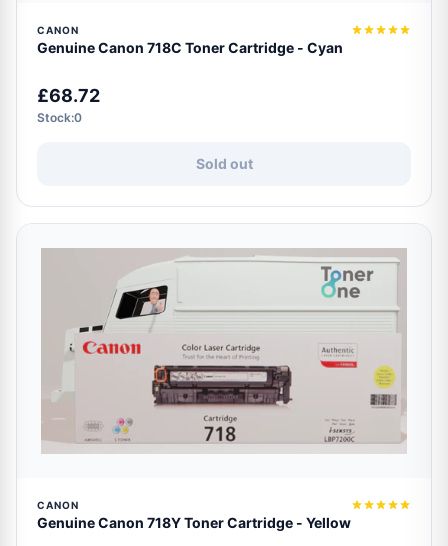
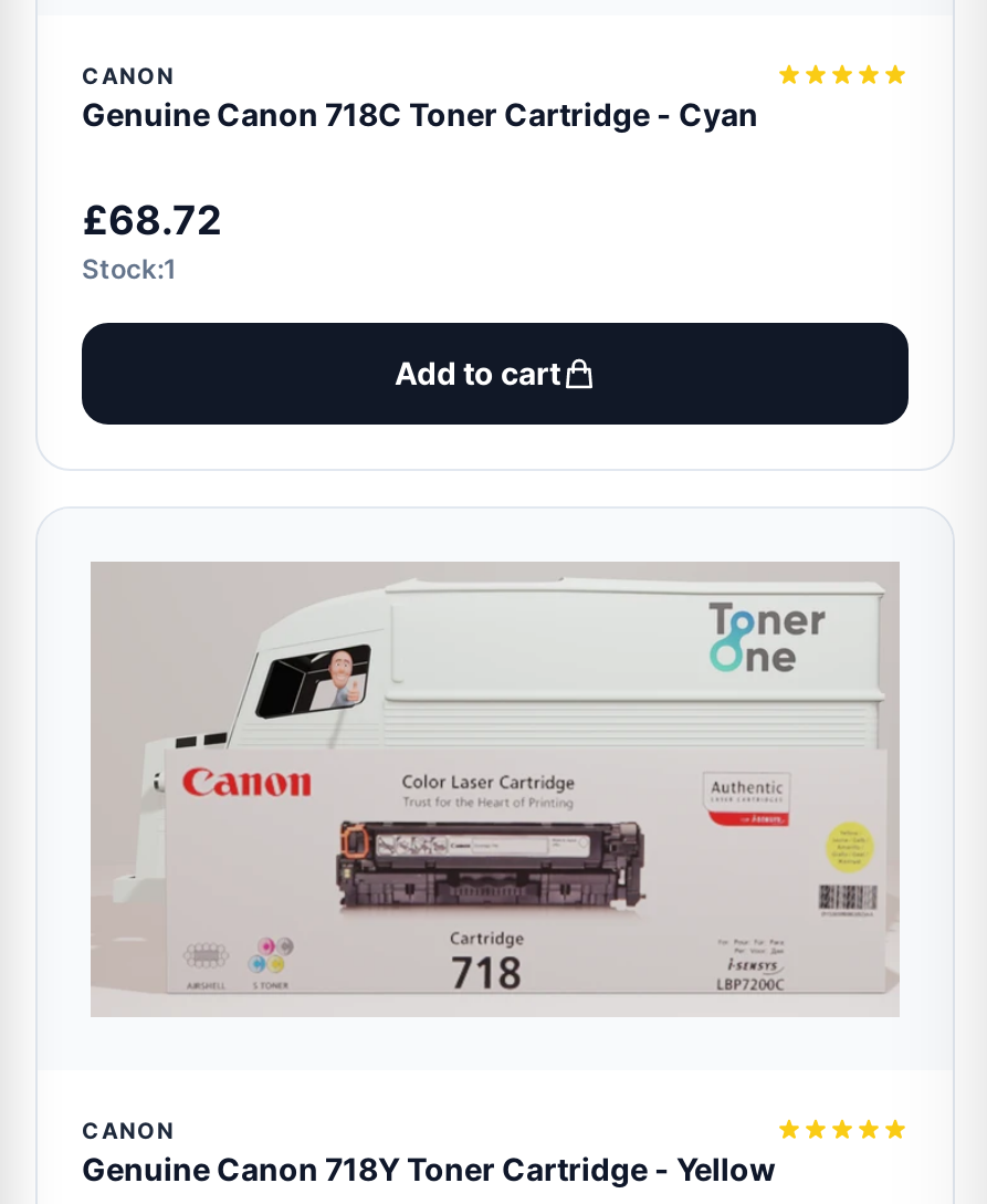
[37,110,82,125] Stock:0 -> [82,252,177,285] Stock:1
[195,155,252,172] Sold out -> [395,354,560,391] Add to cart

